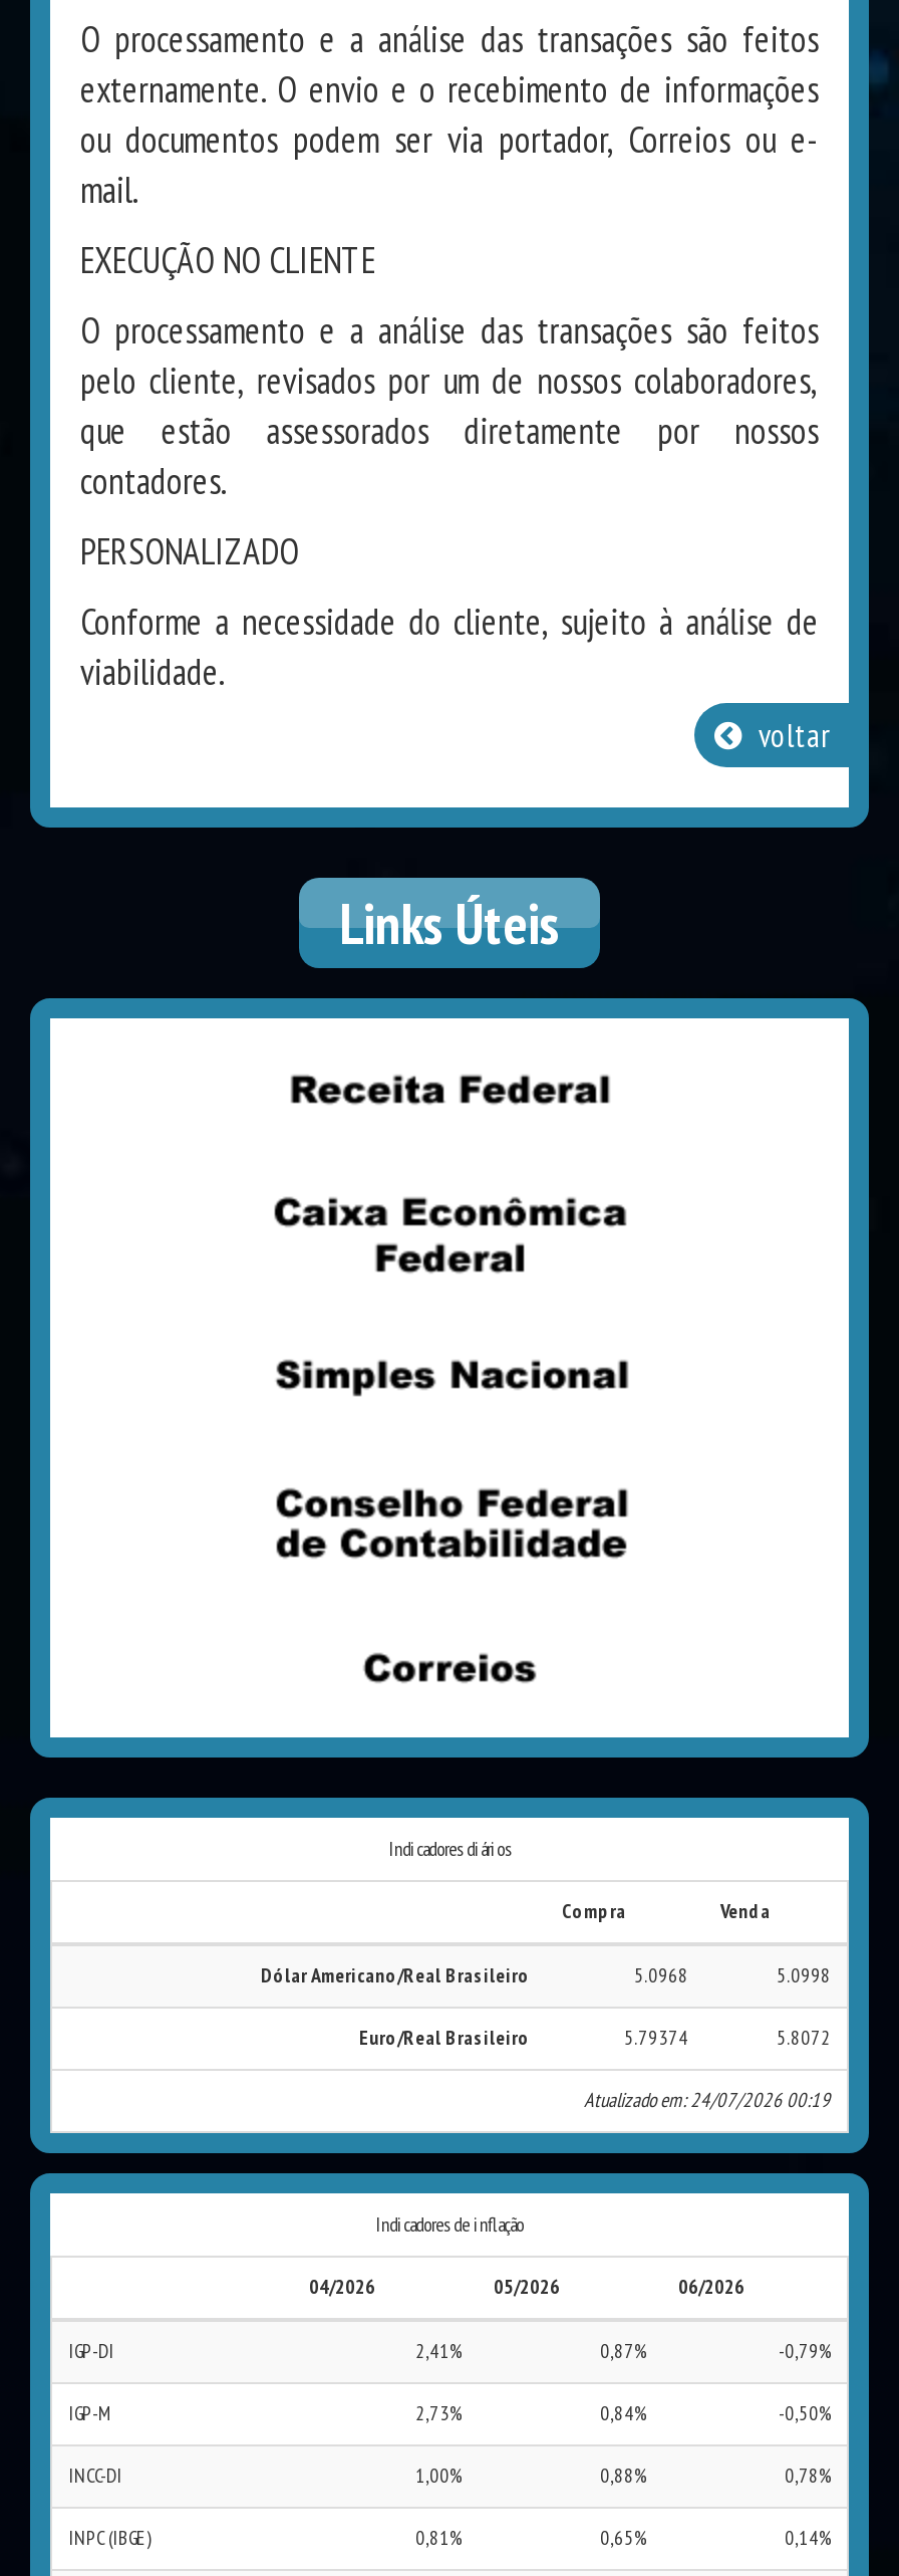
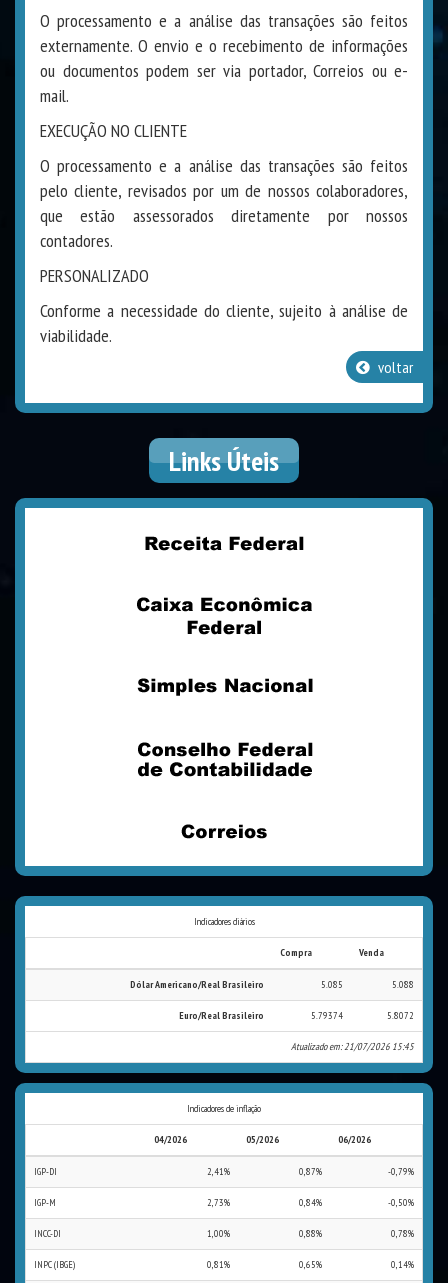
[634,1962,688,1988] 5.0968 -> [321,978,343,991] 5.085
[777,1962,831,1988] 5.0998 -> [392,978,414,991] 5.088
[584,2087,831,2113] Atualizado em: 24/07/2026 00:19 -> [291,1040,414,1053] Atualizado em: 21/07/2026 15:45

